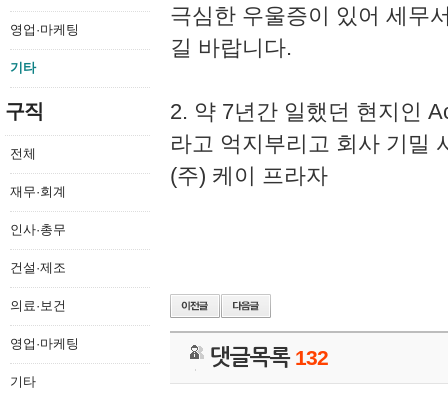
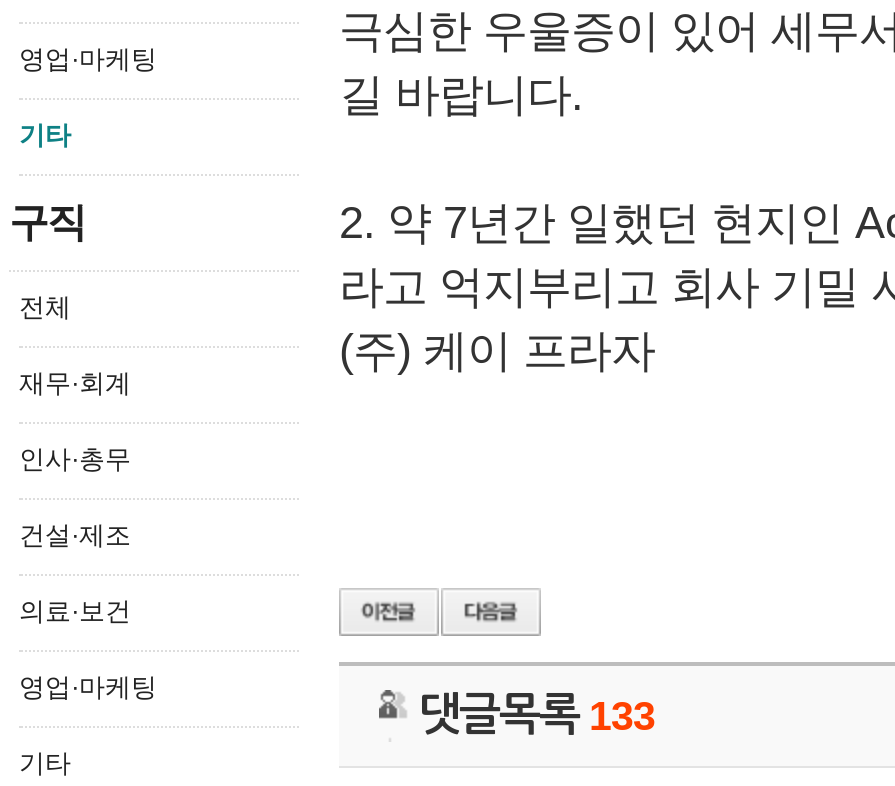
[210,346,328,369] 댓글목록 132 -> [419,692,655,738] 댓글목록 133

